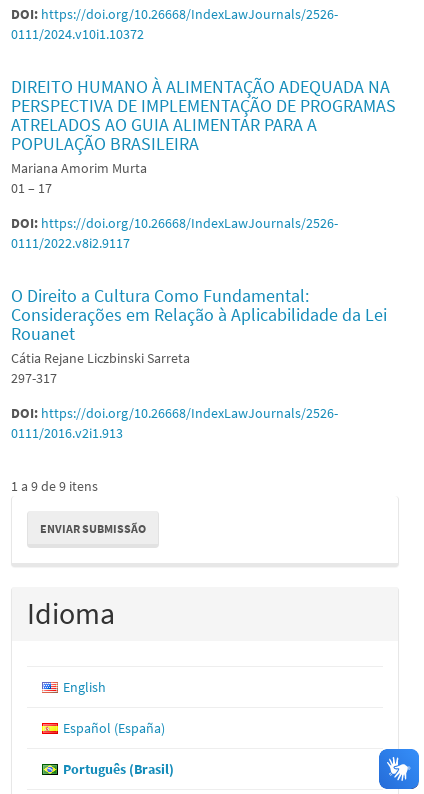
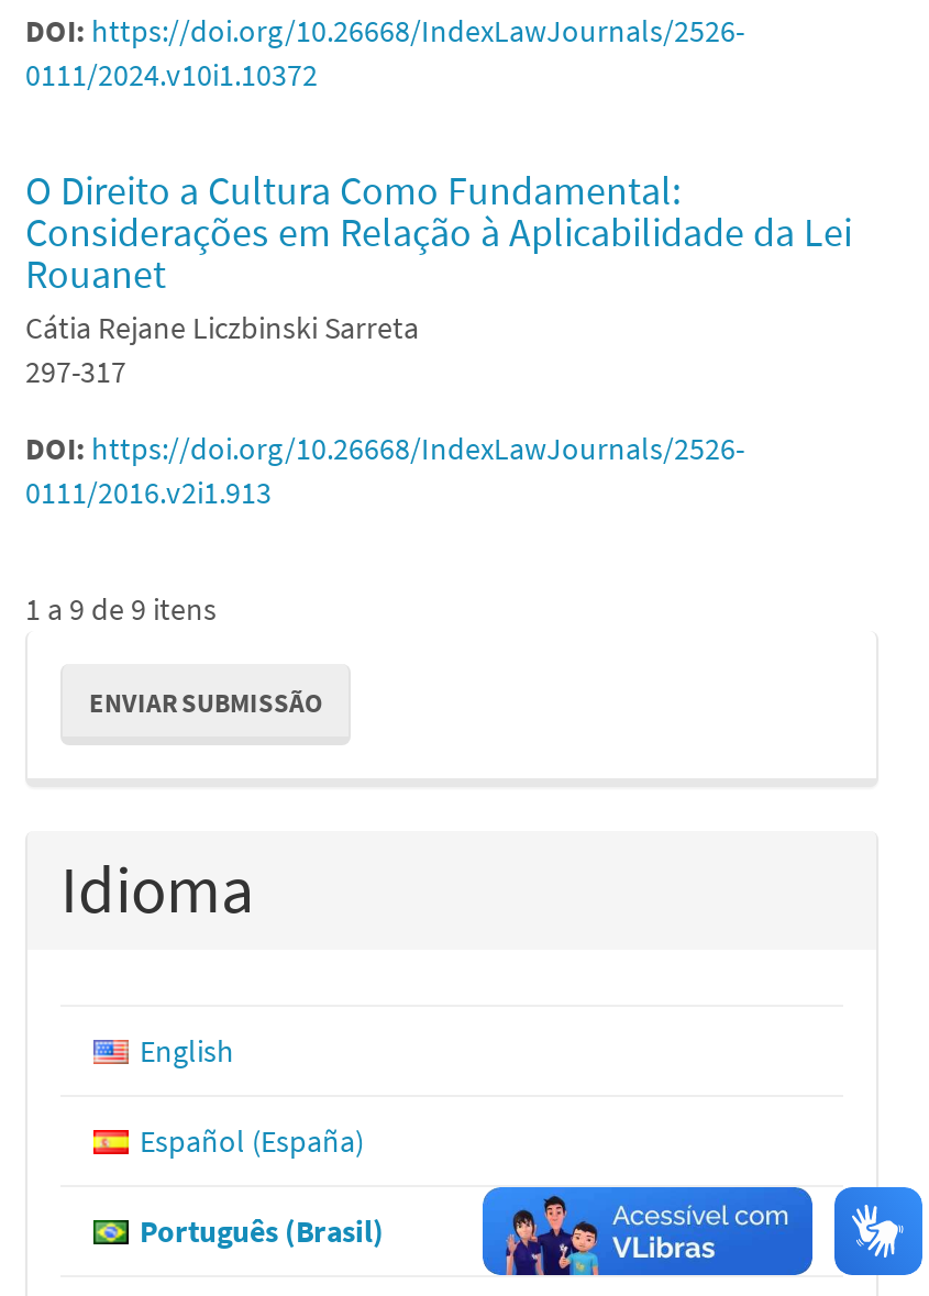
[11,74,396,251] DIREITO HUMANO À ALIMENTAÇÃO ADEQUADA NA | PERSPECTIVA DE IMPLEMENTAÇÃO DE PROGRAMAS | ATRELADOS AO GUIA ALIMENTAR PARA A | POPULAÇÃO BRASILEIRA | Mariana Amorim Murta | 01 – 17 | DOI: https://doi.org/10.26668/IndexLawJournals/2526- | 0111/2022.v8i2.9117 -> none
none -> [480,1185,815,1277] [image]

